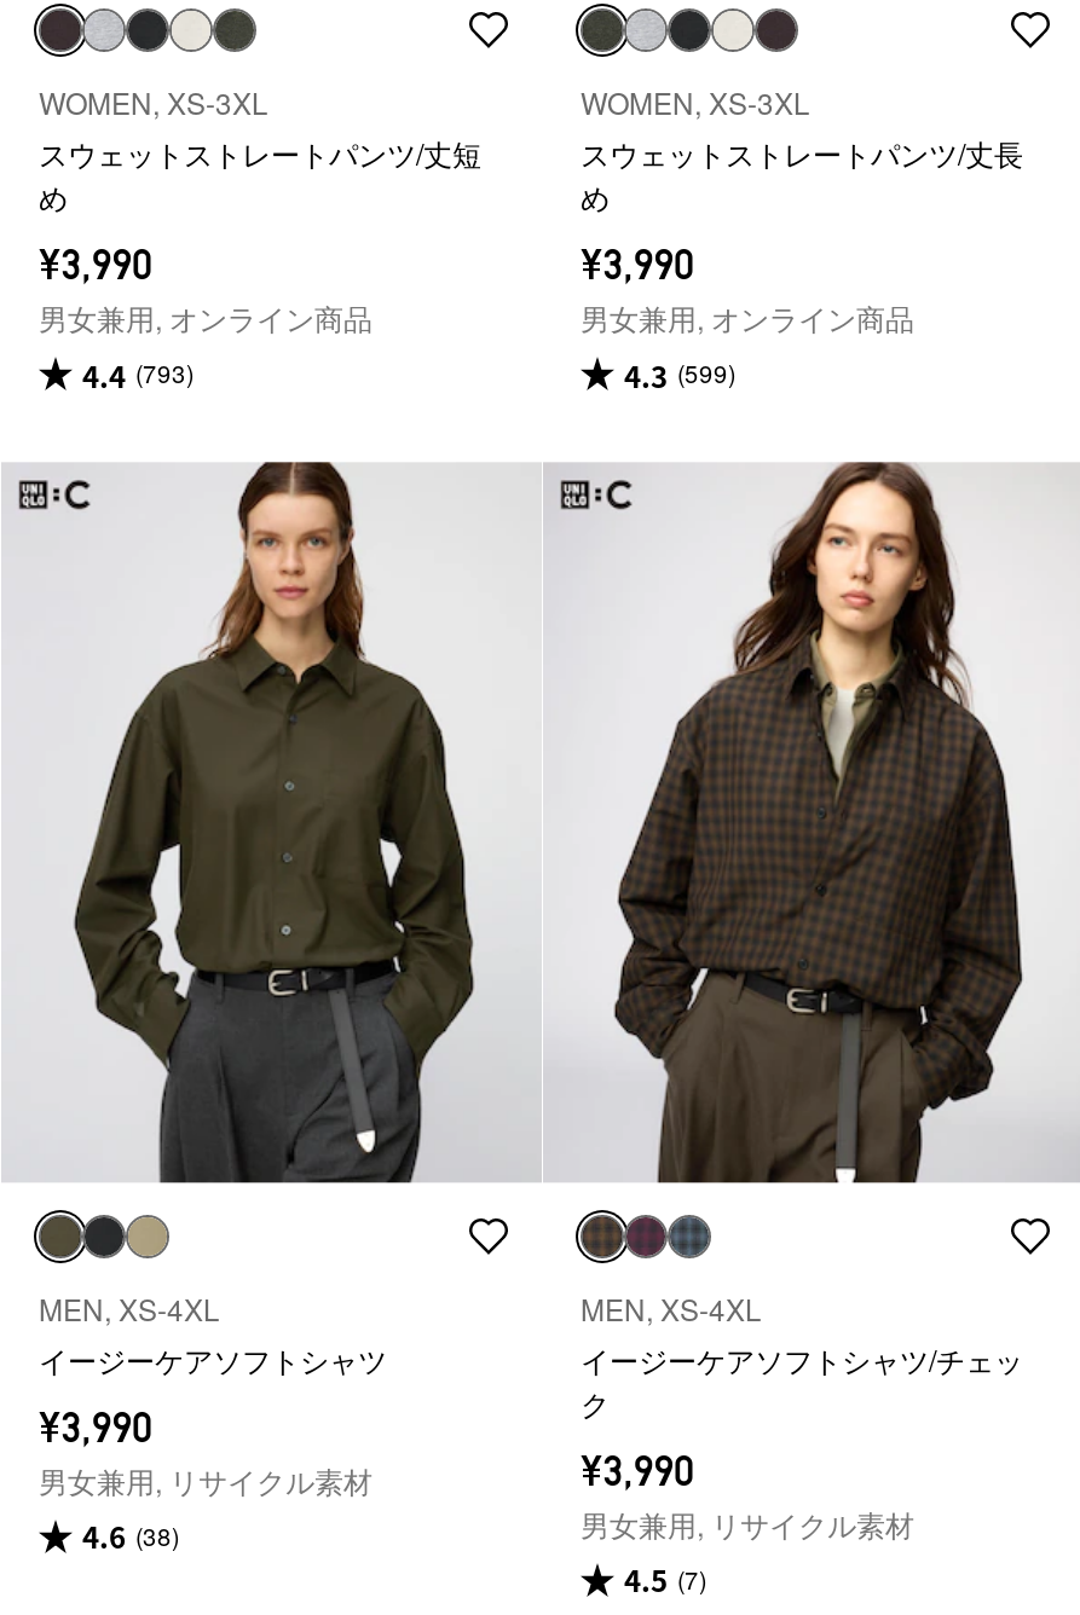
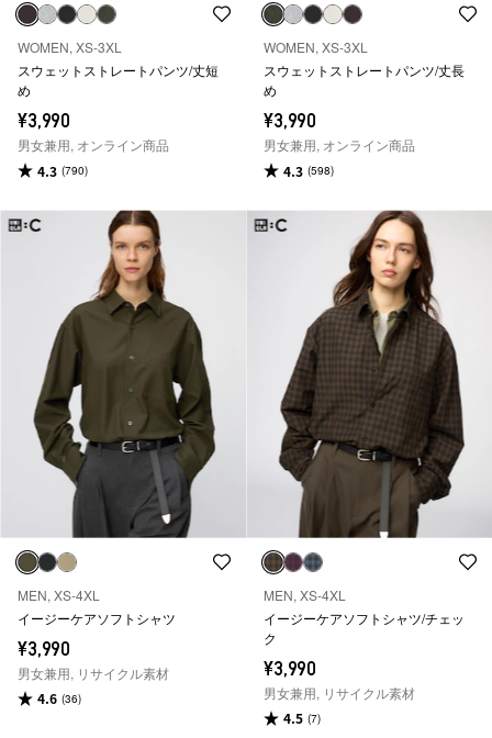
[82,354,194,395] 4.4 (793) -> [37,161,88,180] 4.3 (790)
[624,354,735,395] 4.3 (599) -> [283,161,334,180] 4.3 (598)
[82,1516,179,1557] 4.6 (38) -> [37,689,81,708] 4.6 (36)

